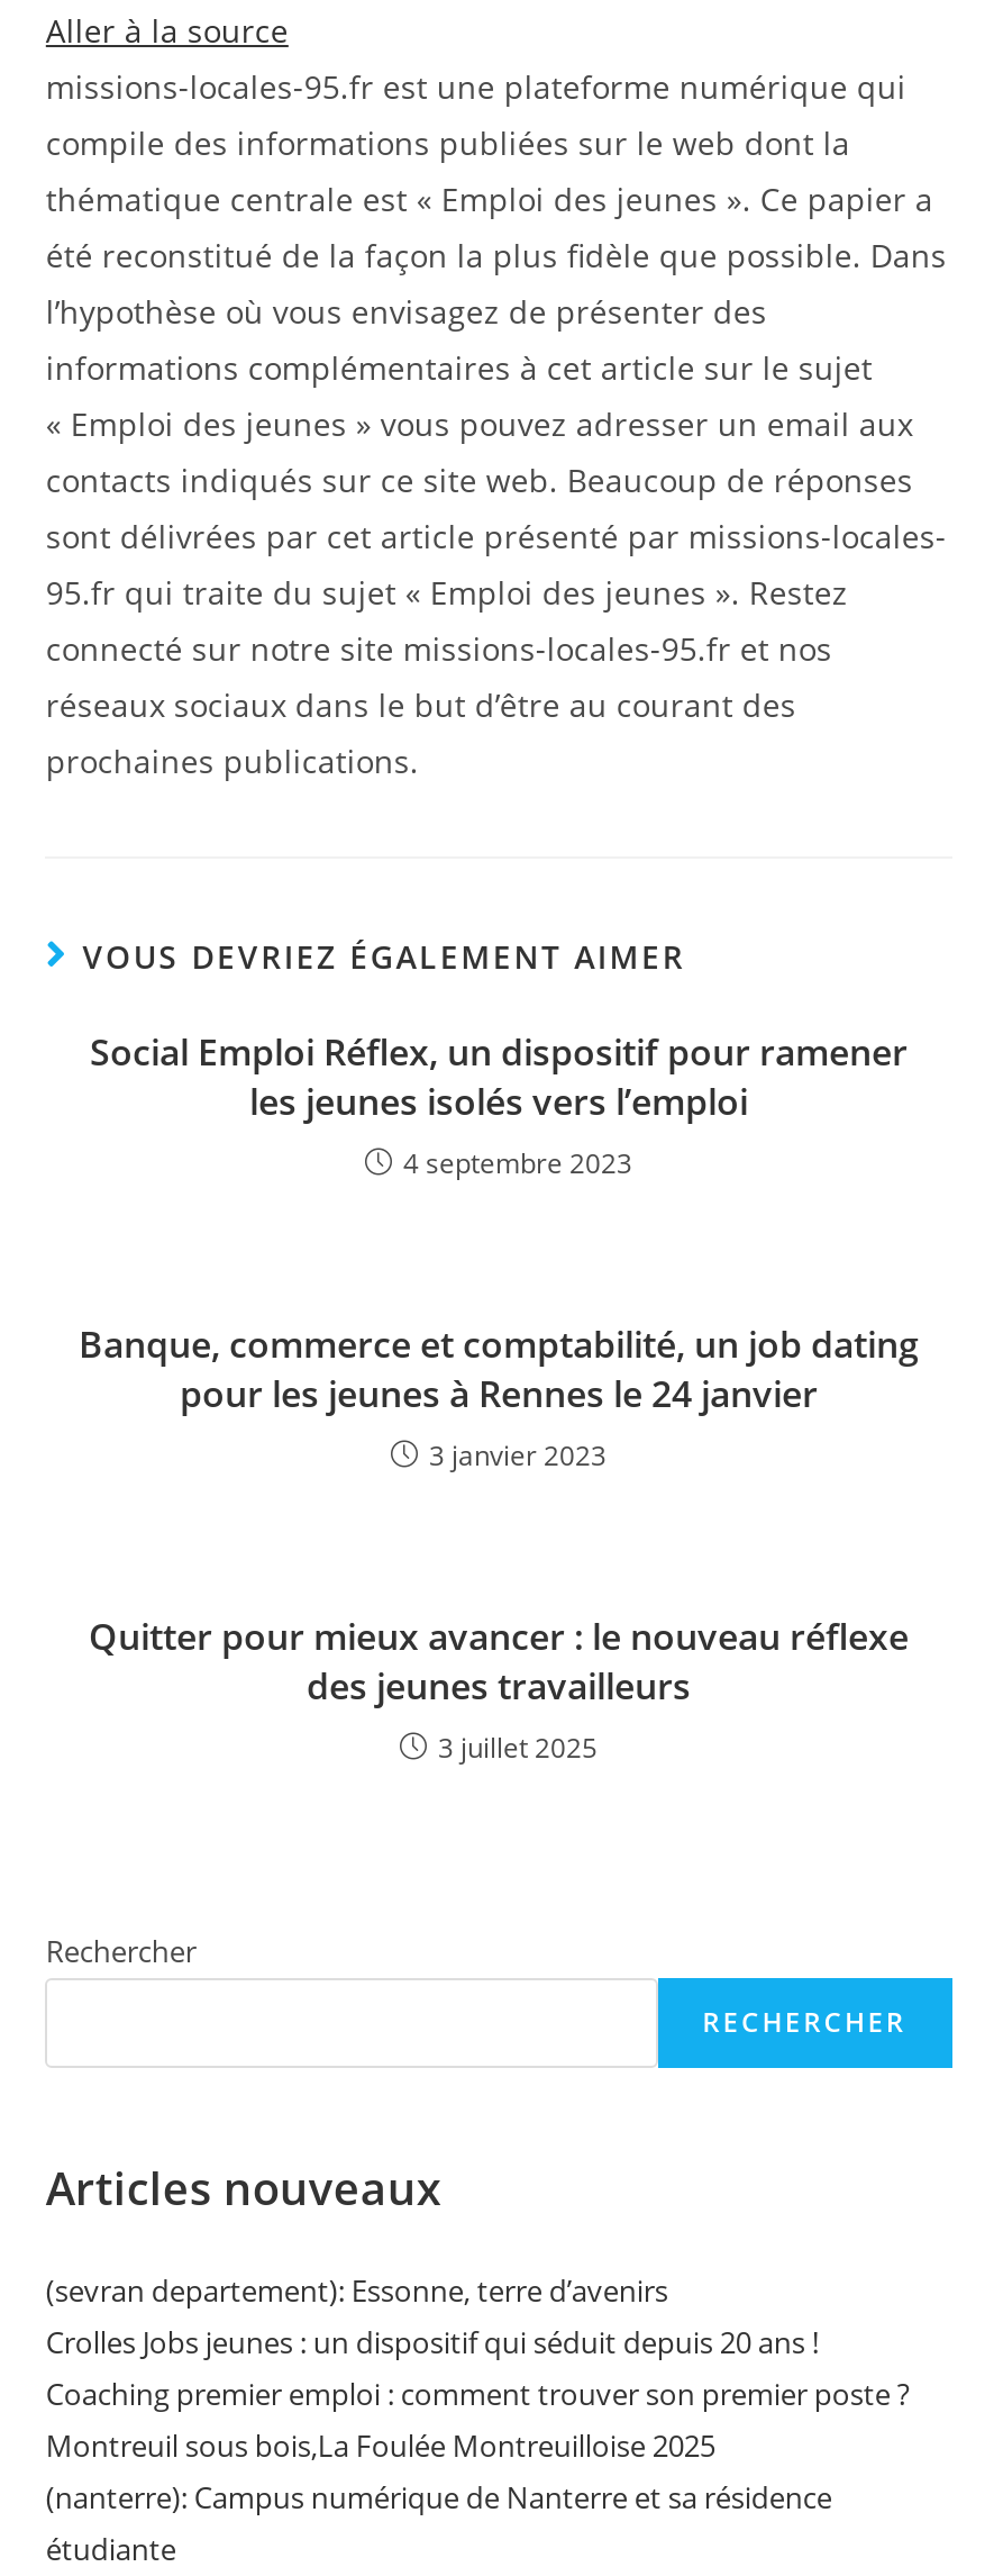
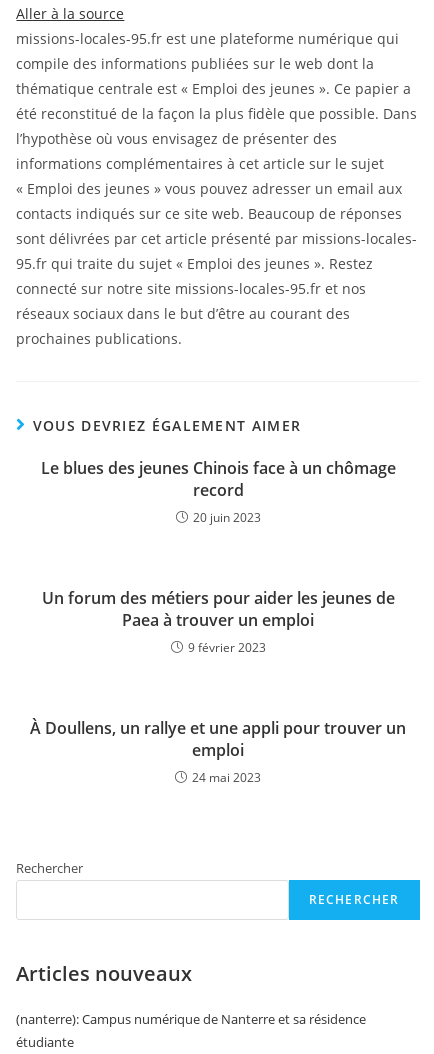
[90,1027,908,1182] Social Emploi Réflex, un dispositif pour ramener | les jeunes isolés vers l’emploi | 4 septembre 2023 -> [40,457,395,526] Le blues des jeunes Chinois face à un chômage | record | 20 juin 2023
[79,1319,919,1475] Banque, commerce et comptabilité, un job dating | pour les jeunes à Rennes le 24 janvier | 3 janvier 2023 -> [41,587,394,656] Un forum des métiers pour aider les jeunes de | Paea à trouver un emploi | 9 février 2023
[89,1612,909,1767] Quitter pour mieux avancer : le nouveau réflexe | des jeunes travailleurs | 3 juillet 2025 -> [30,717,406,786] À Doullens, un rallye et une appli pour trouver un | emploi | 24 mai 2023
[46,2270,911,2466] (sevran departement): Essonne, terre d’avenirs | Crolles Jobs jeunes : un dispositif qui séduit depuis 20 ans ! | Coaching premier emploi : comment trouver son premier poste ? | Montreuil sous bois,La Foulée Montreuilloise 2025 -> none

